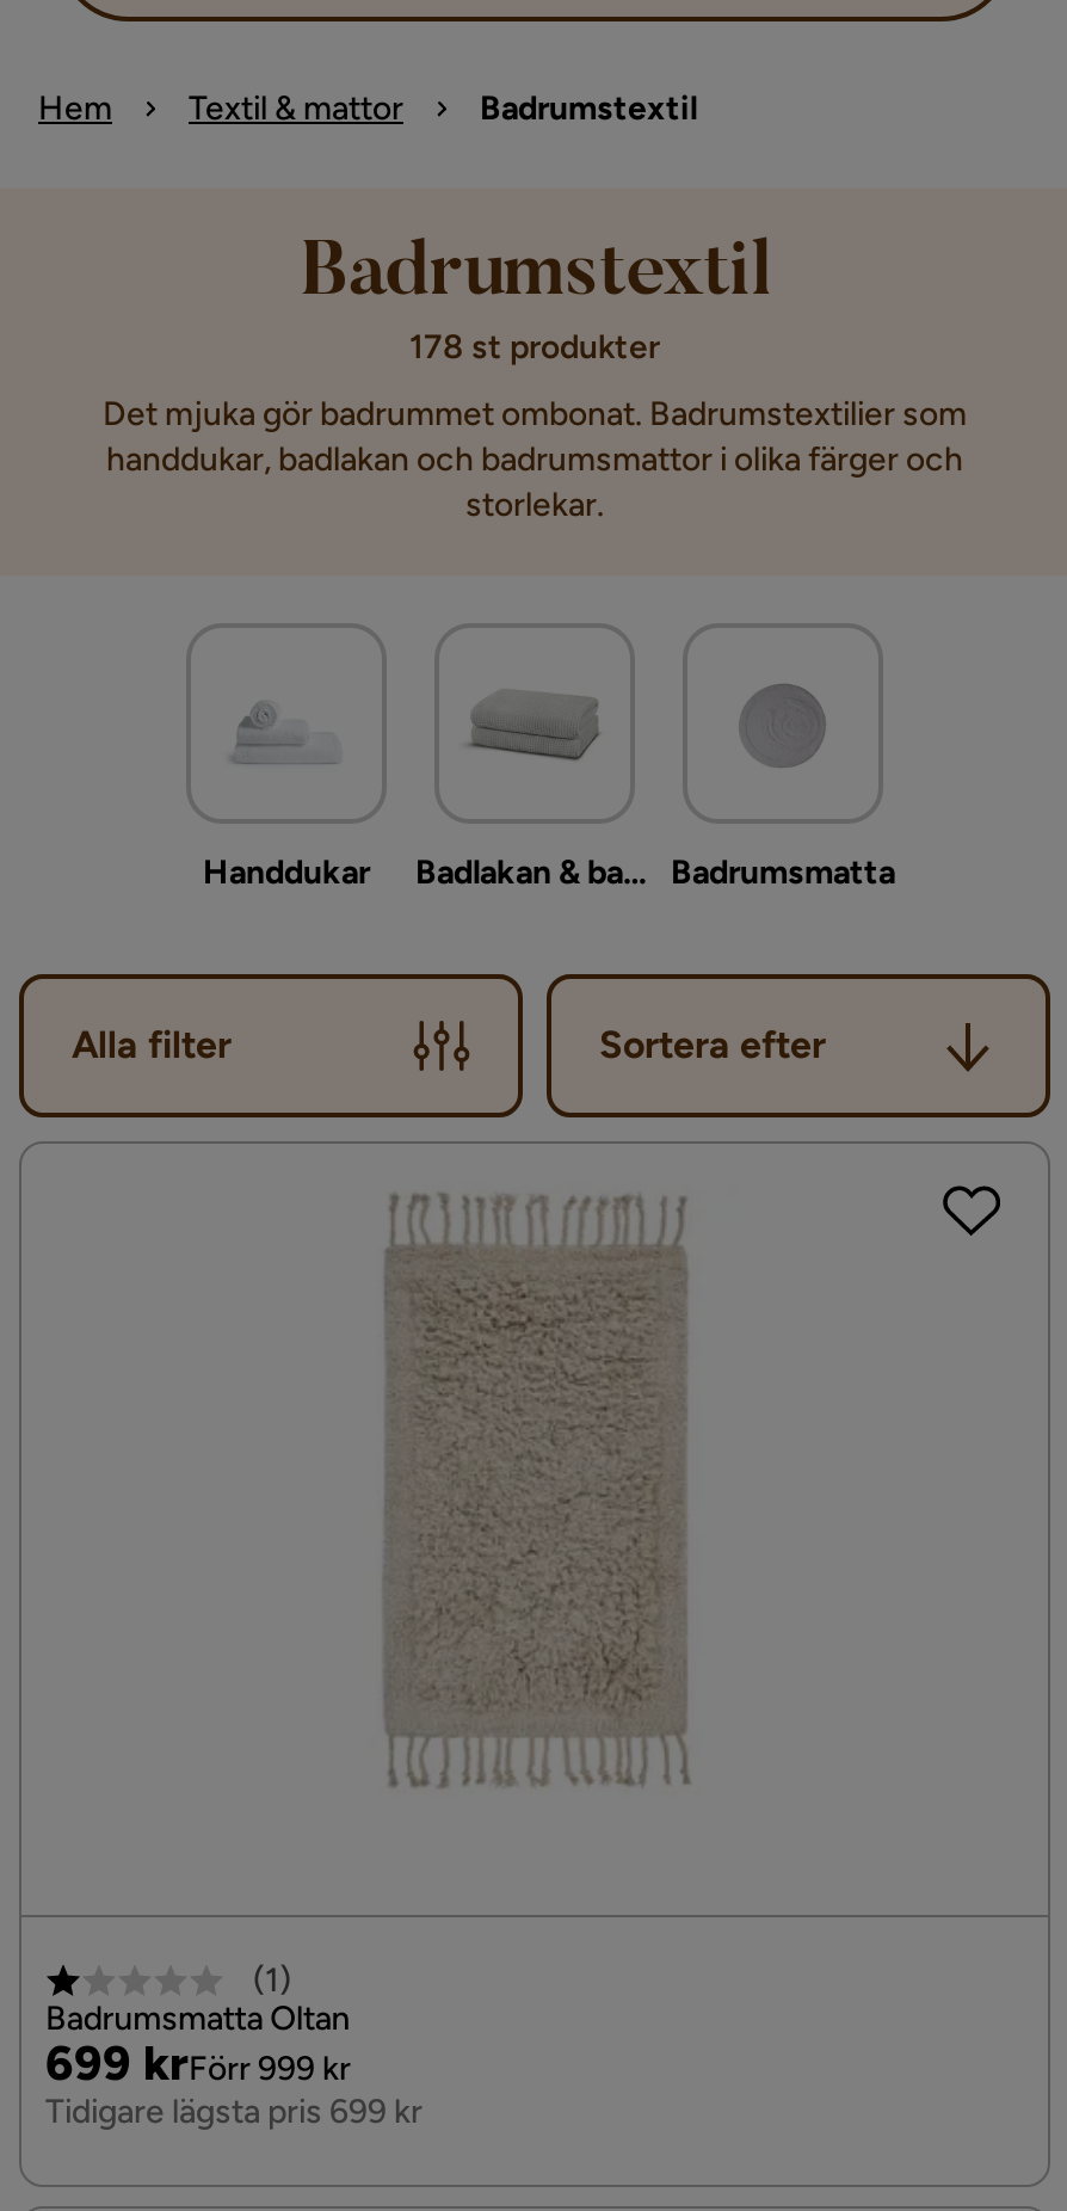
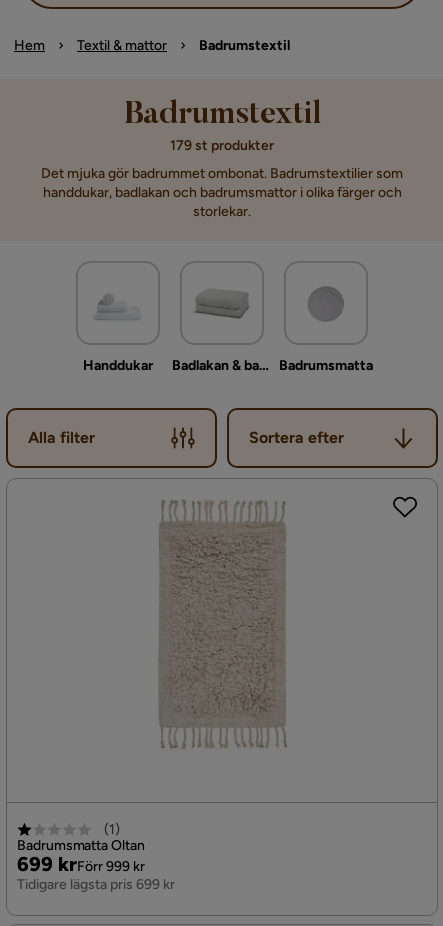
[409,327,660,368] 178 st produkter -> [170,137,274,154] 179 st produkter

